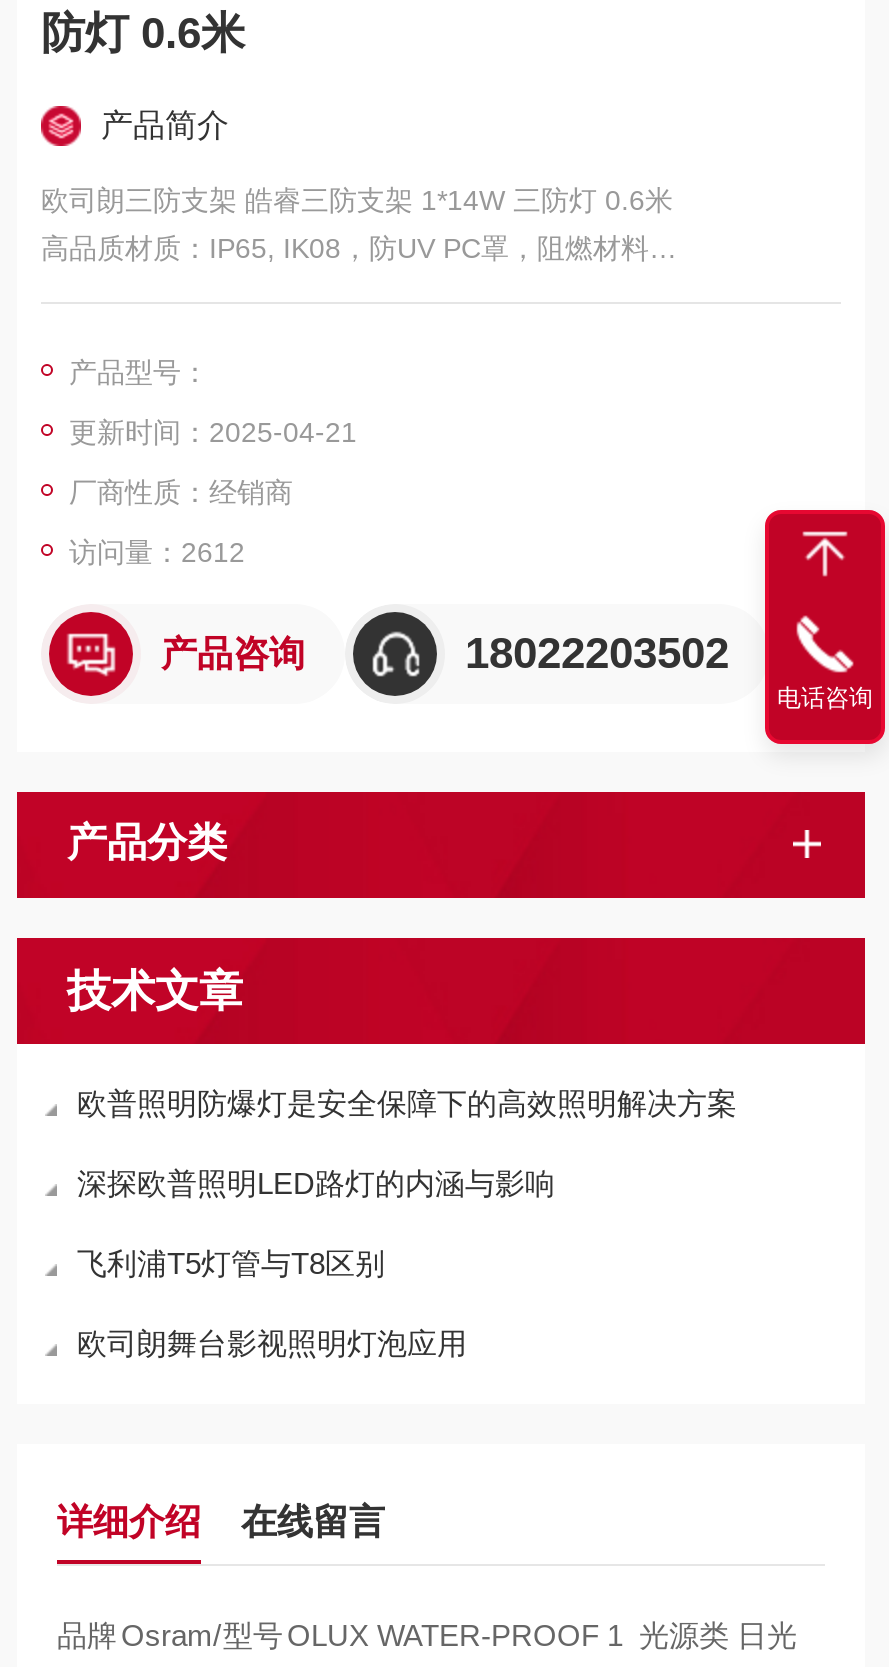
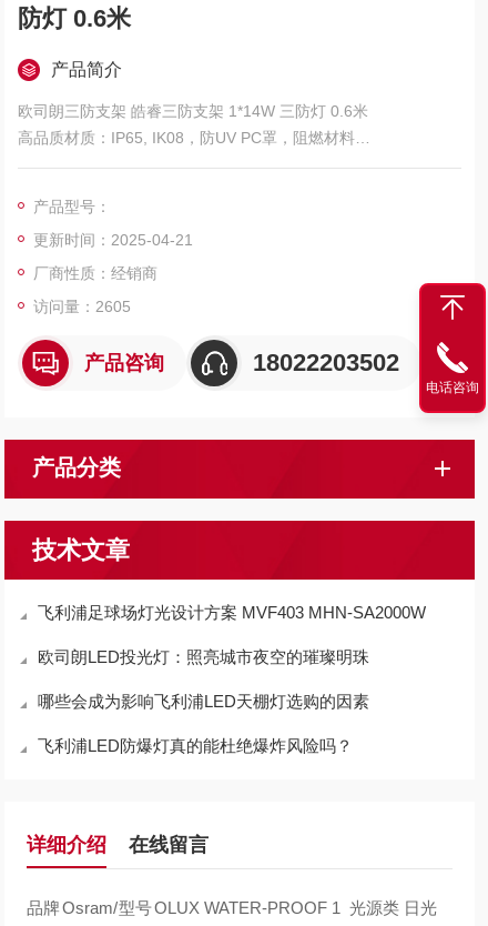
[69,536,245,568] 访问量：2612 -> [33,298,131,315] 访问量：2605
[77,1086,737,1120] 欧普照明防爆灯是安全保障下的高效照明解决方案 -> [38,603,426,622] 飞利浦足球场灯光设计方案 MVF403 MHN-SA2000W
[77,1166,555,1200] 深探欧普照明LED路灯的内涵与影响 -> [38,647,369,666] 欧司朗LED投光灯：照亮城市夜空的璀璨明珠
[77,1246,385,1280] 飞利浦T5灯管与T8区别 -> [38,692,369,711] 哪些会成为影响飞利浦LED天棚灯选购的因素
[77,1326,467,1360] 欧司朗舞台影视照明灯泡应用 -> [38,736,353,755] 飞利浦LED防爆灯真的能杜绝爆炸风险吗？

